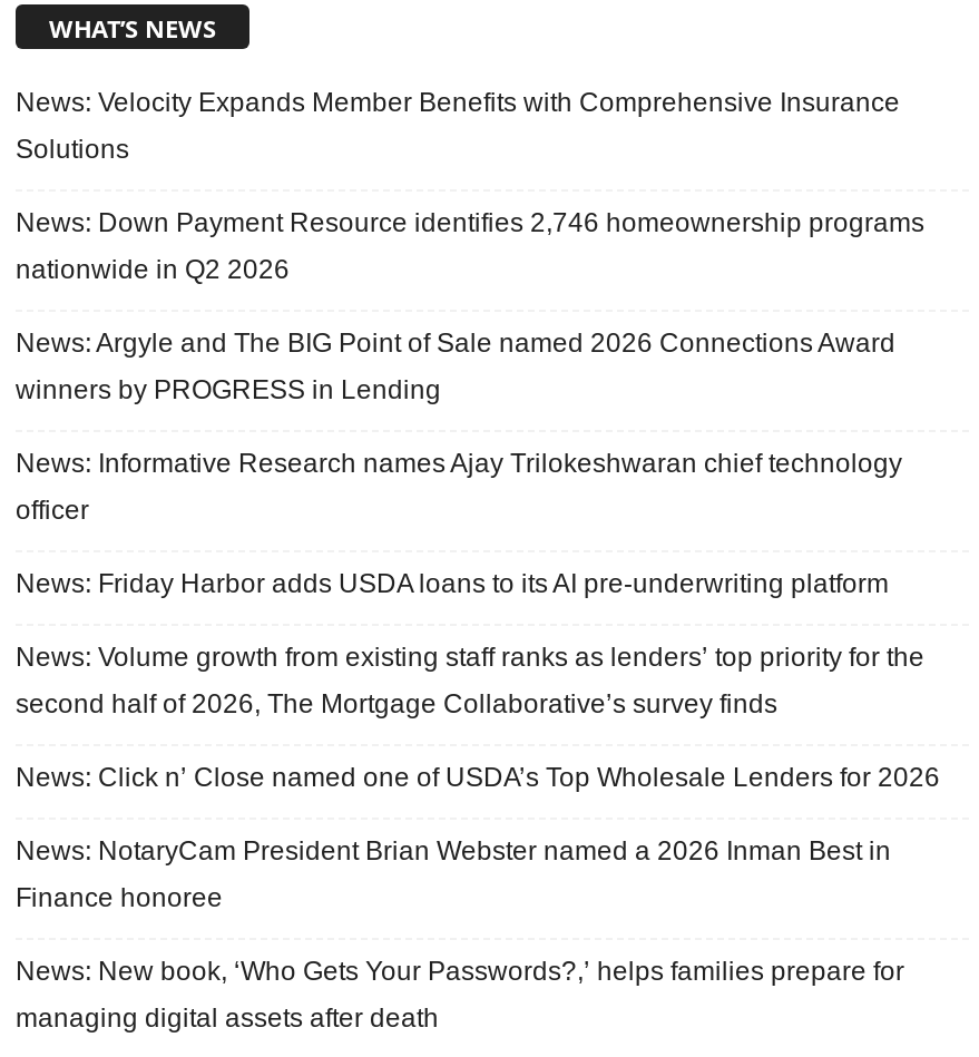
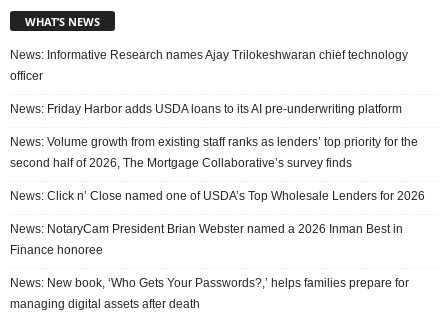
[16,86,924,404] News: Velocity Expands Member Benefits with Comprehensive Insurance | Solutions | News: Down Payment Resource identifies 2,746 homeownership programs | nationwide in Q2 2026 | News: Argyle and The BIG Point of Sale named 2026 Connections Award | winners by PROGRESS in Lending -> none

